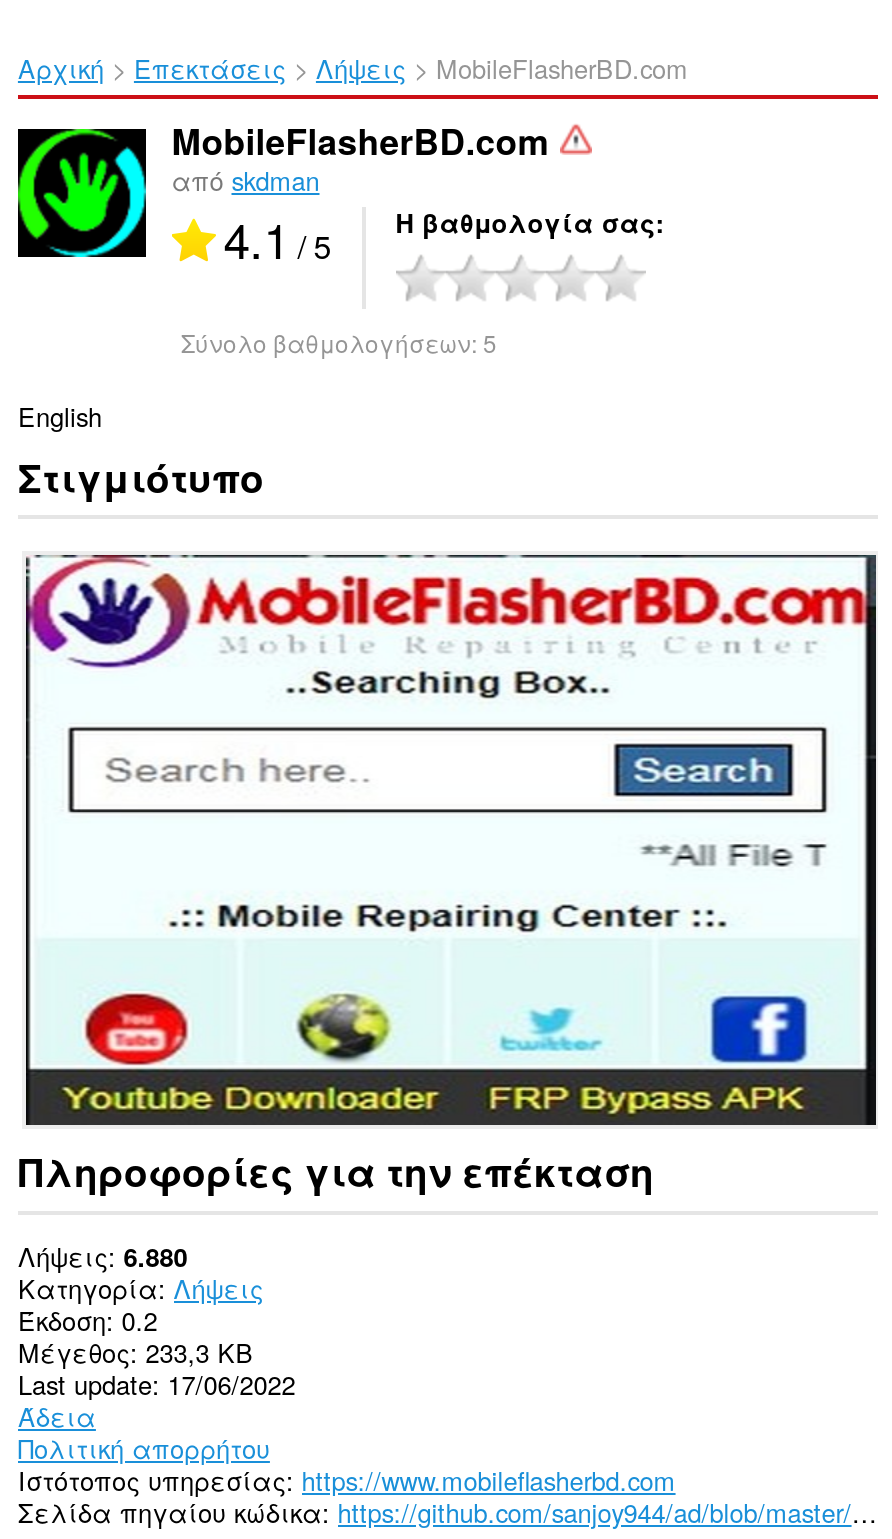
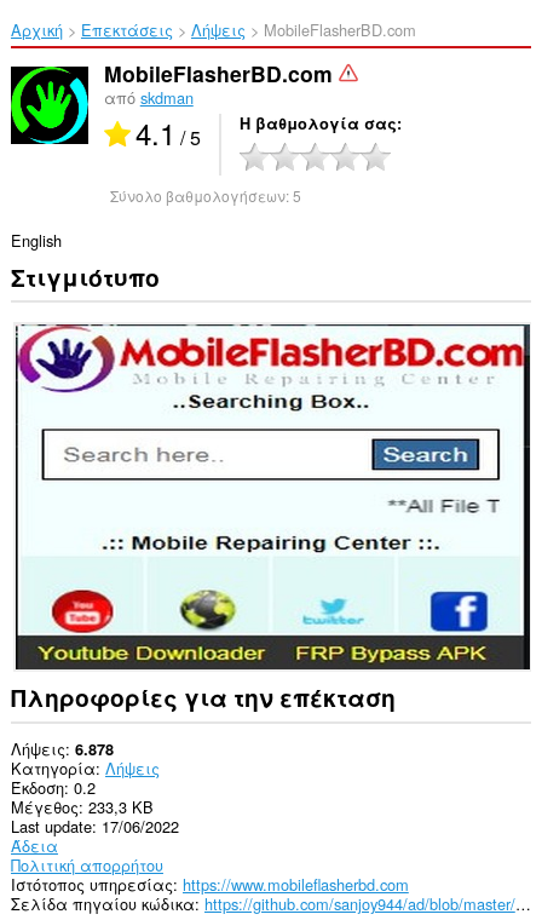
[18,1237,188,1275] Λήψεις 6.880 -> [11,737,113,760] Λήψεις 6.878

